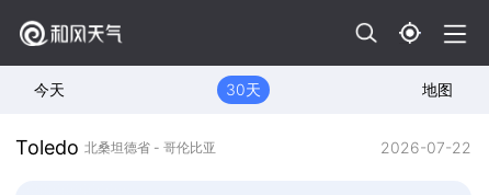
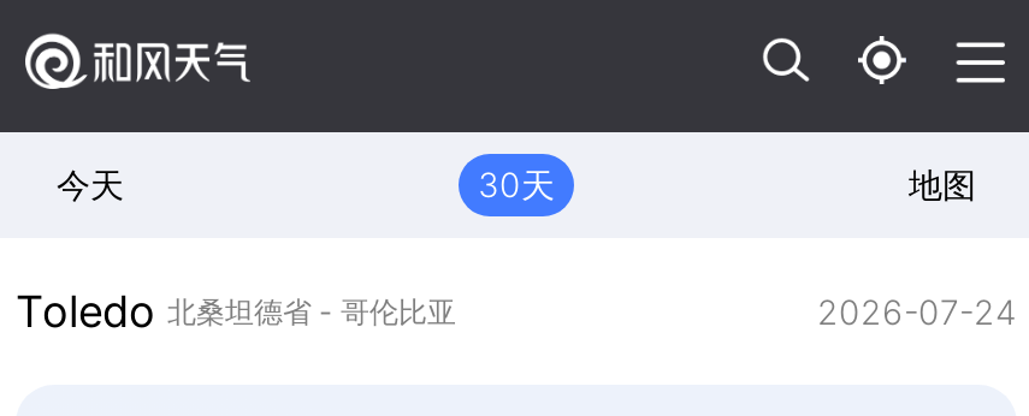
[380,138,471,156] 2026-07-22 -> [817,290,1017,331] 2026-07-24

